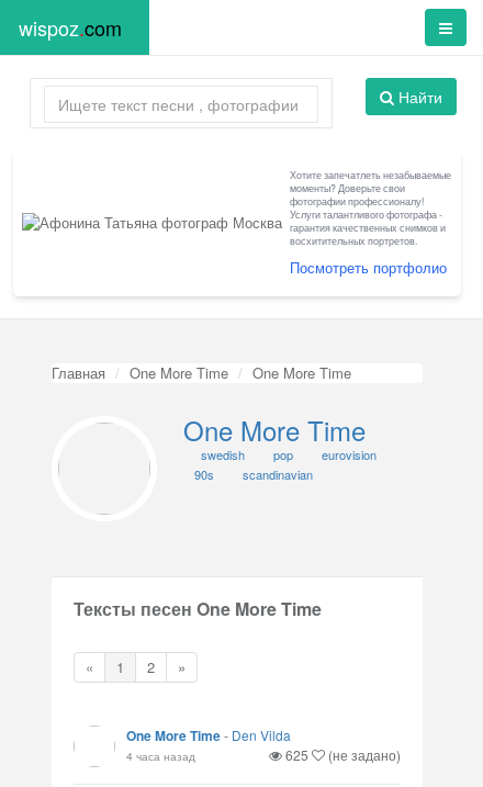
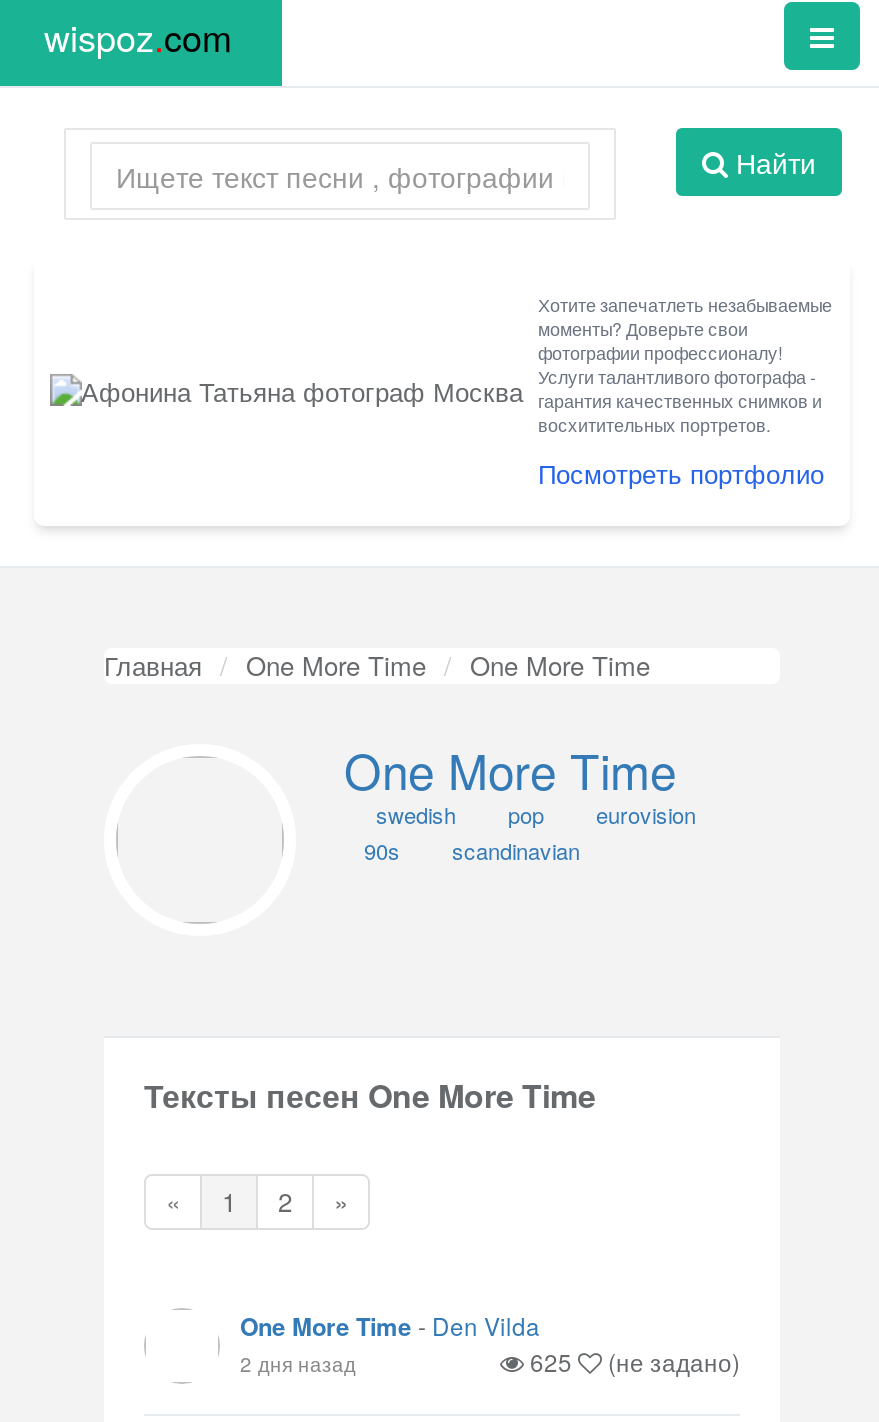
[126,747,195,764] 4 часа назад -> [240,1348,356,1378] 2 дня назад

